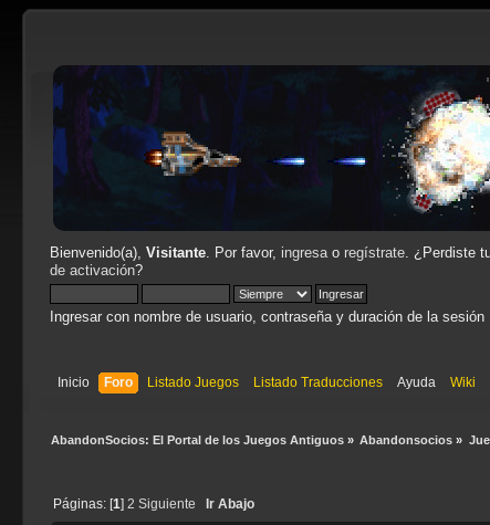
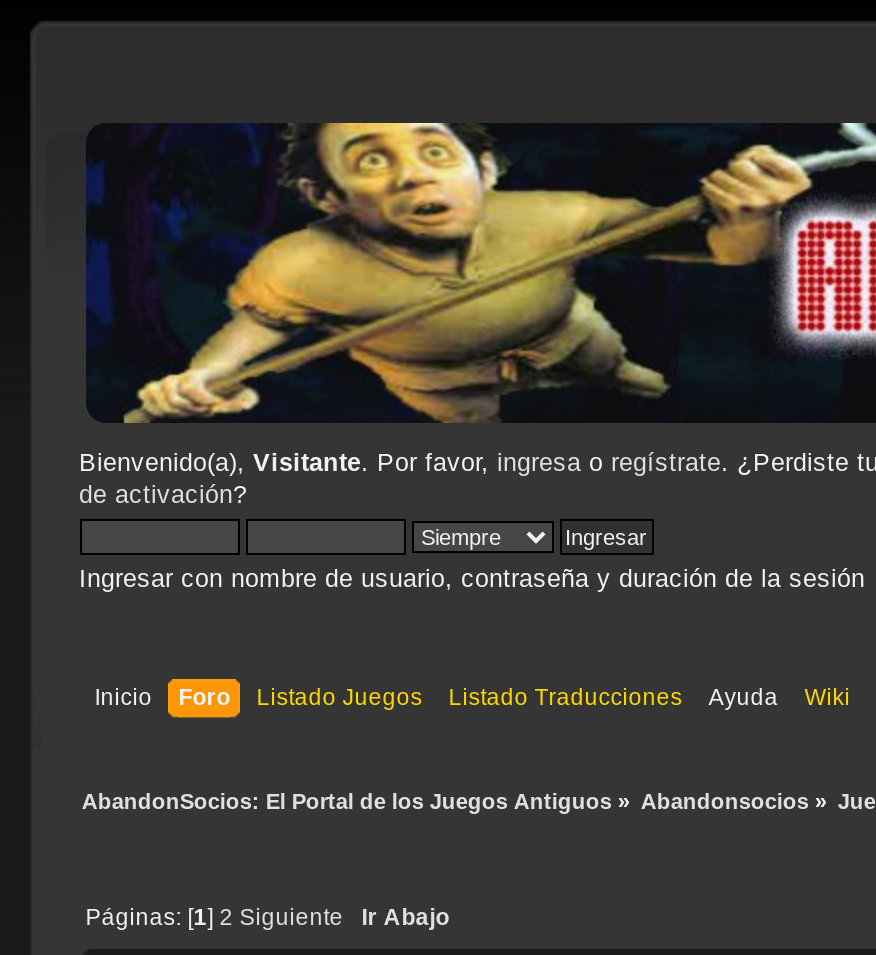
[74,65,487,231] [image] -> [122,121,870,425] [image]

